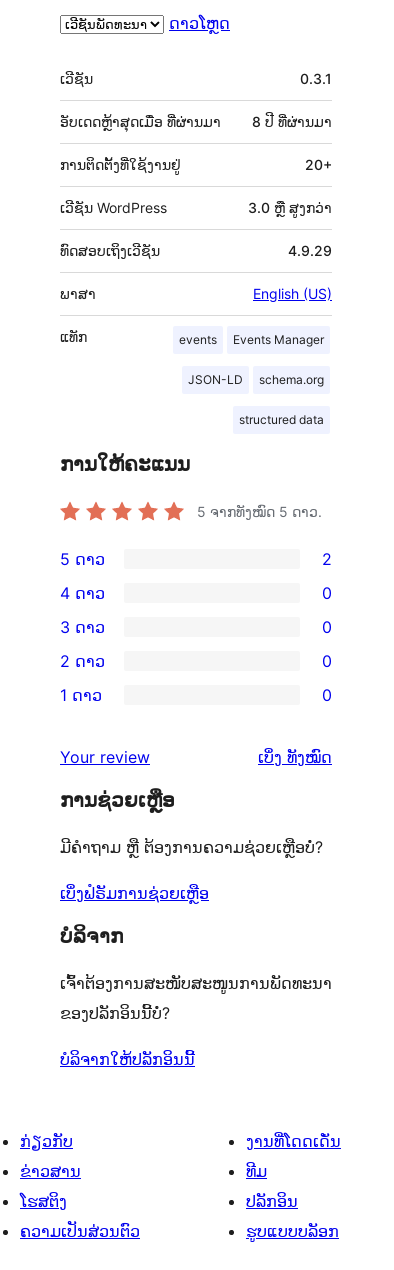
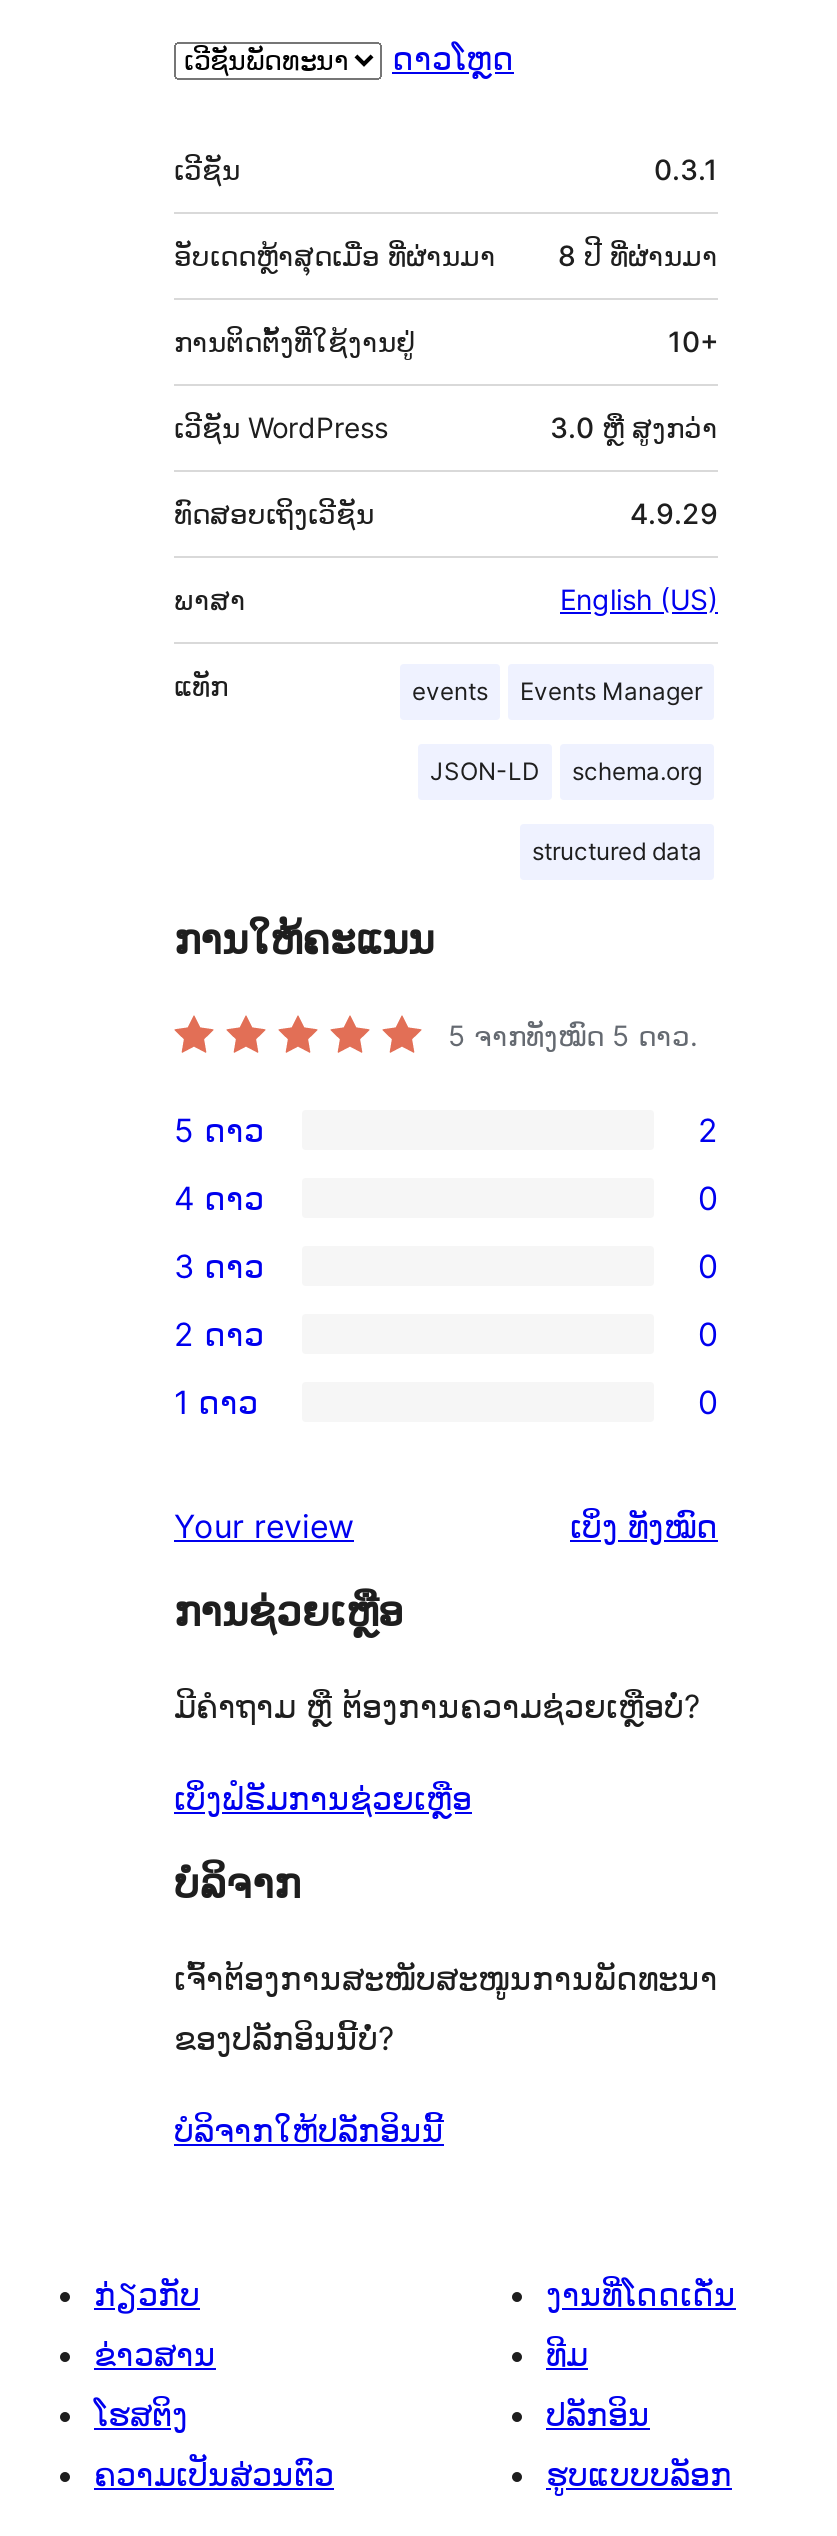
[305,156,332,173] 20+ -> [668,323,718,357] 10+

